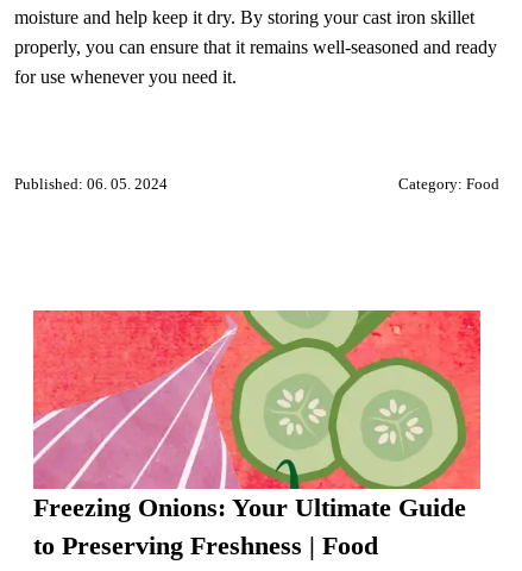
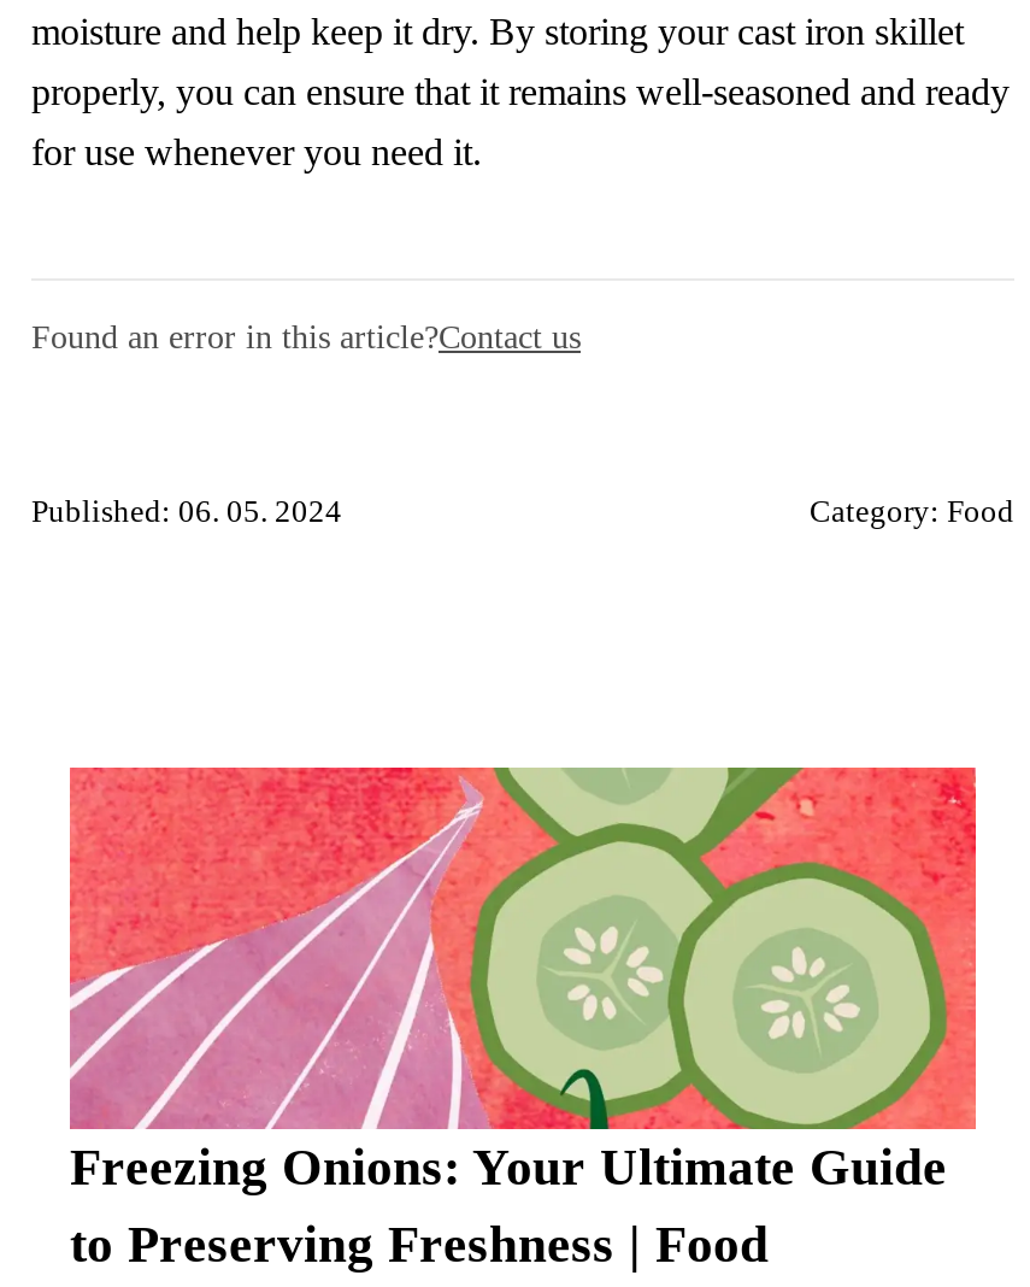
none -> [31,317,581,355] Found an error in this article?Contact us

